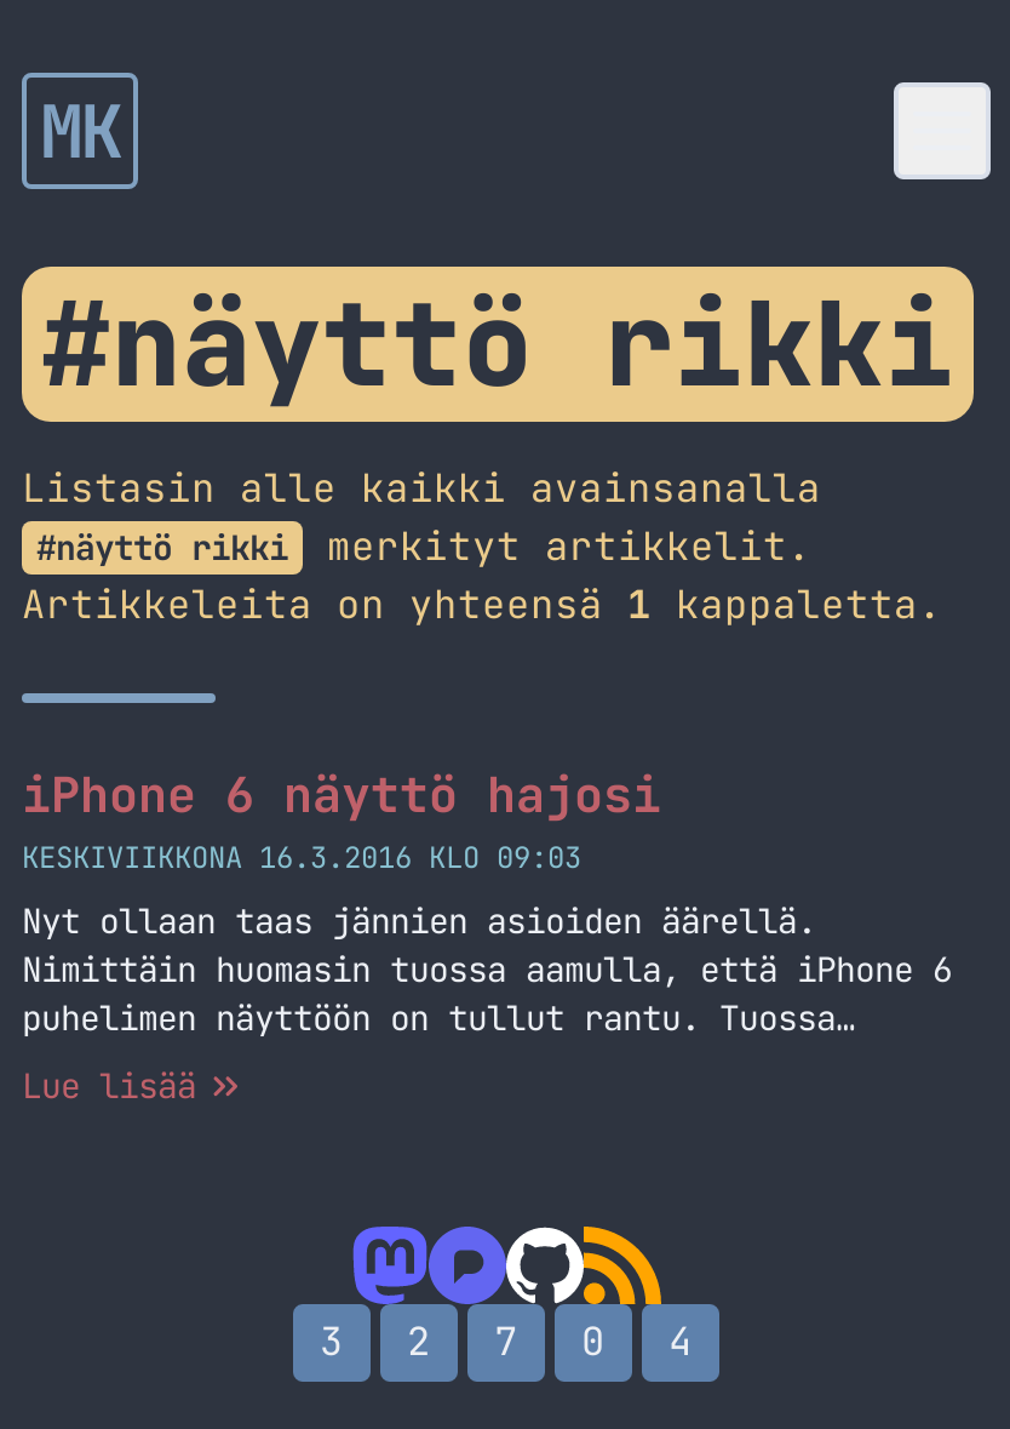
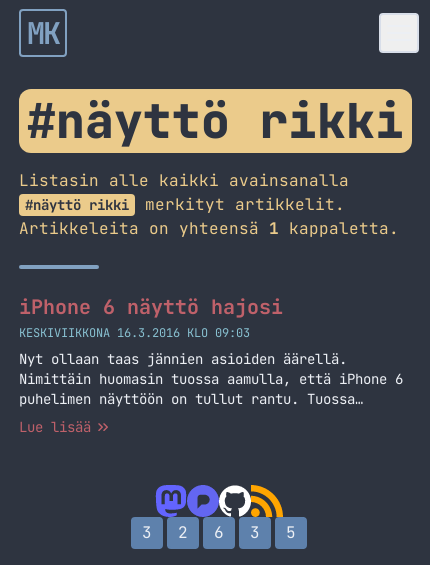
[494,1316,518,1367] 7 -> [214,522,224,543] 6
[581,1316,606,1367] 0 -> [250,522,260,543] 3
[668,1316,693,1367] 4 -> [286,522,296,543] 5

